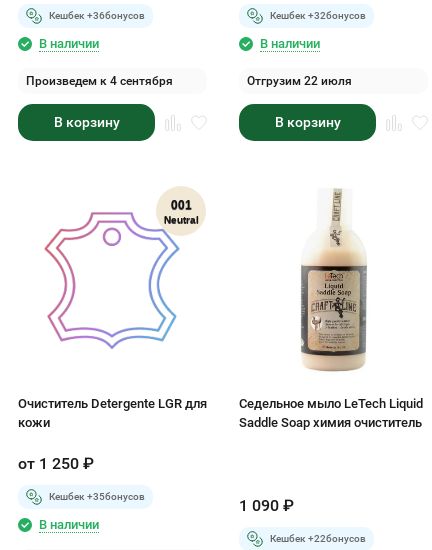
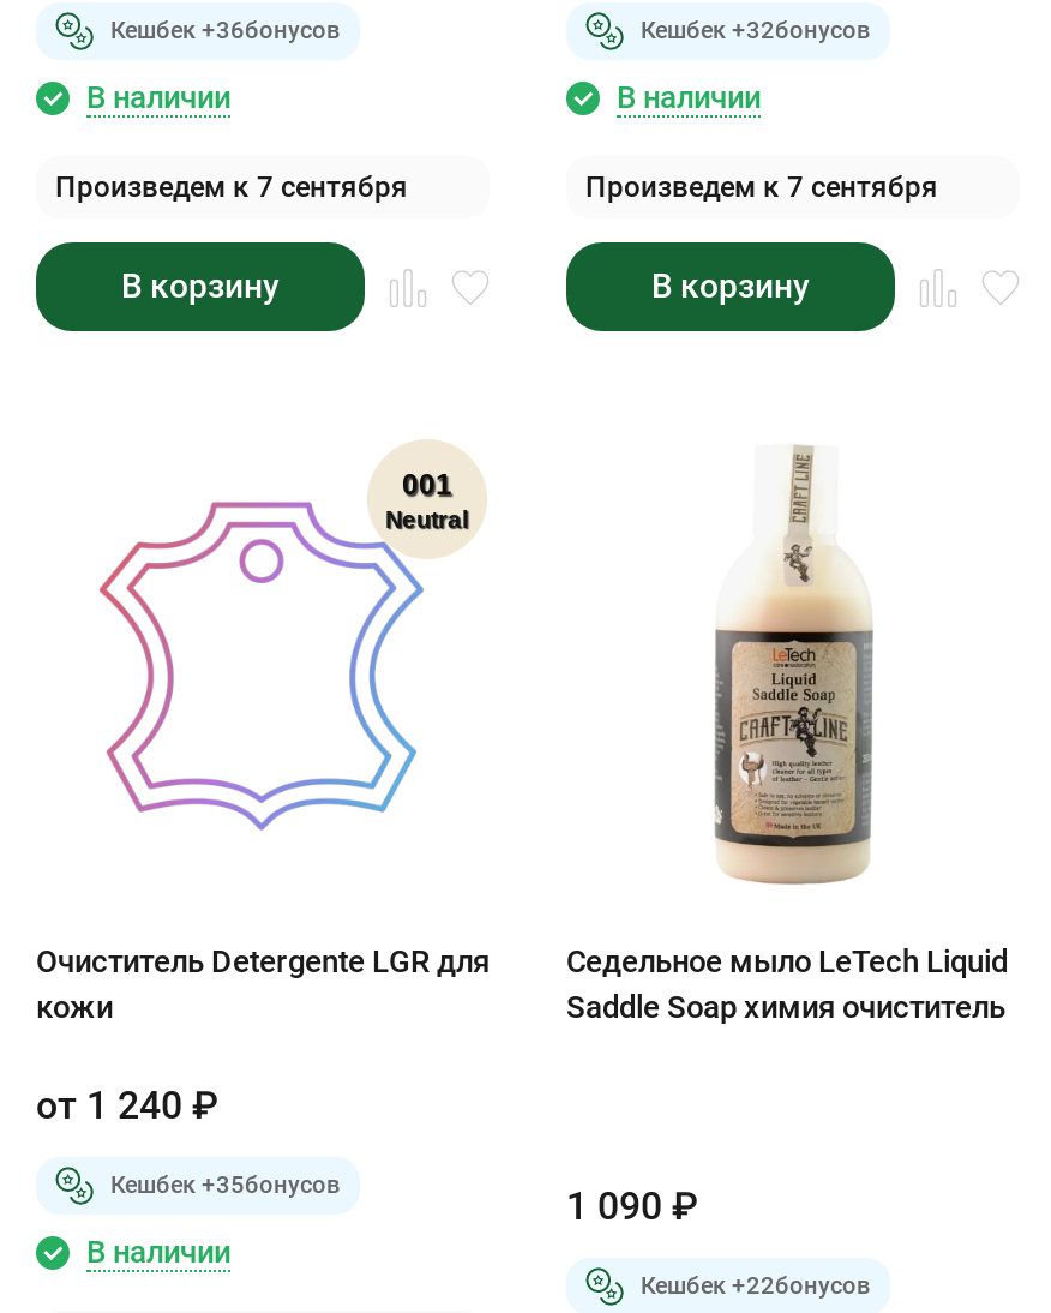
[26,74,173,88] Произведем к 4 сентября -> [55,170,408,204] Произведем к 7 сентября
[247,74,352,88] Отгрузим 22 июля -> [585,170,938,204] Произведем к 7 сентября
[18,454,94,473] от 1 250 ₽ -> [36,1083,218,1128] от 1 240 ₽

